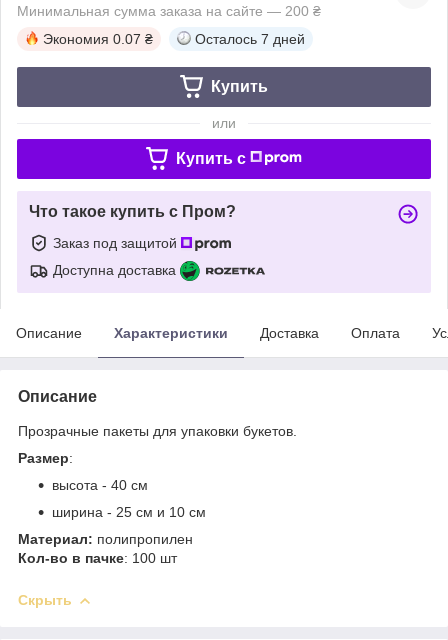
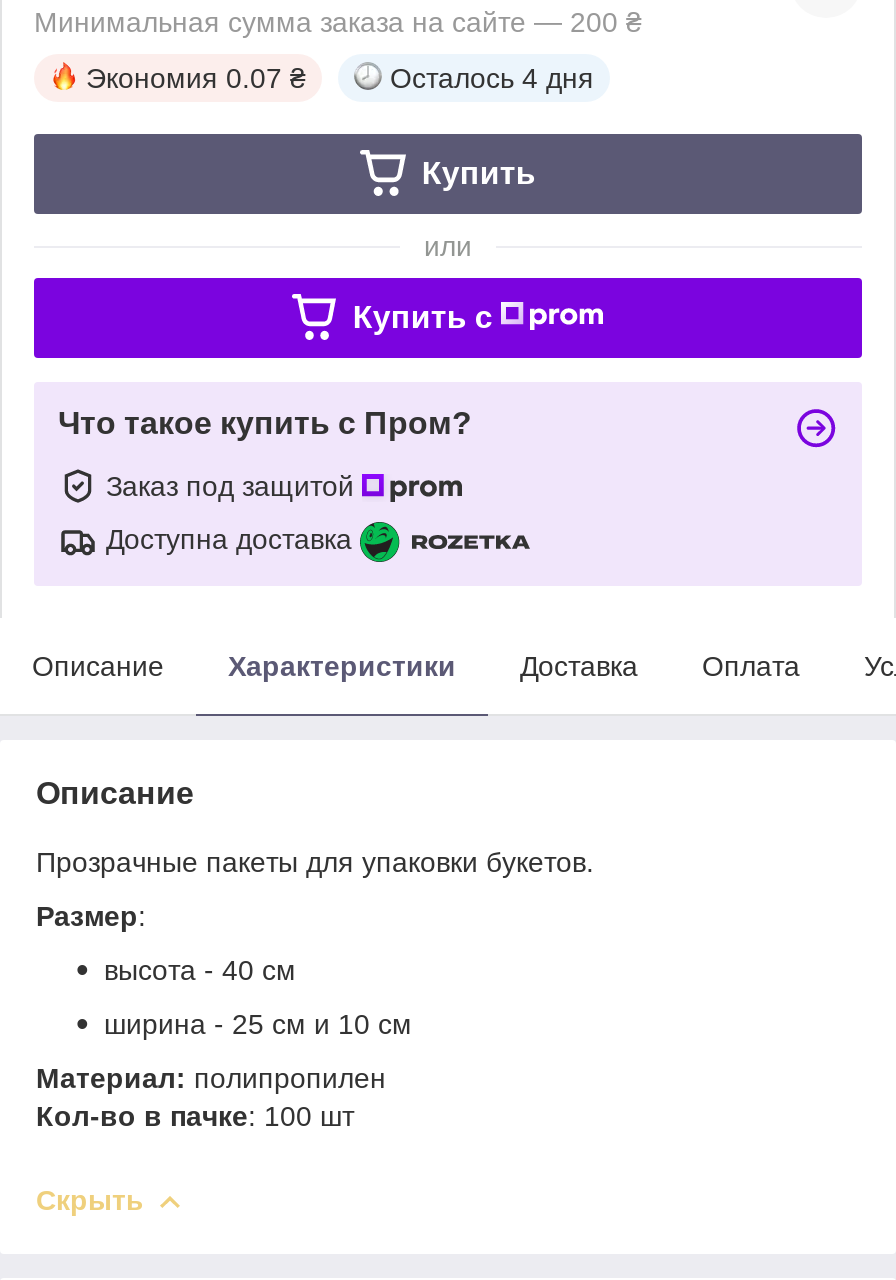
[195,31,305,47] Осталось 7 дней -> [390,62,594,94] Осталось 4 дня

